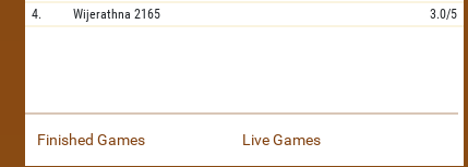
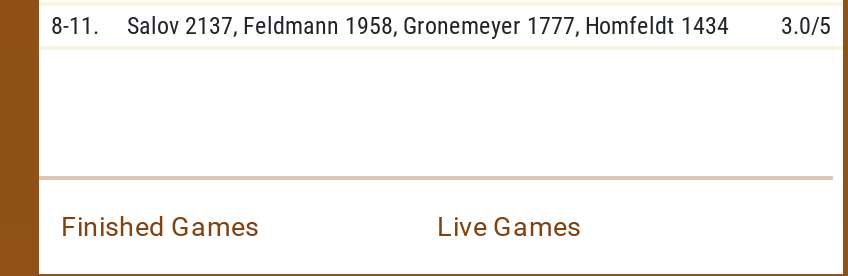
[32,7,160,22] 4. | Wijerathna 2165 -> [51,12,729,40] 8-11. | Salov 2137, Feldmann 1958, Gronemeyer 1777, Homfeldt 1434

